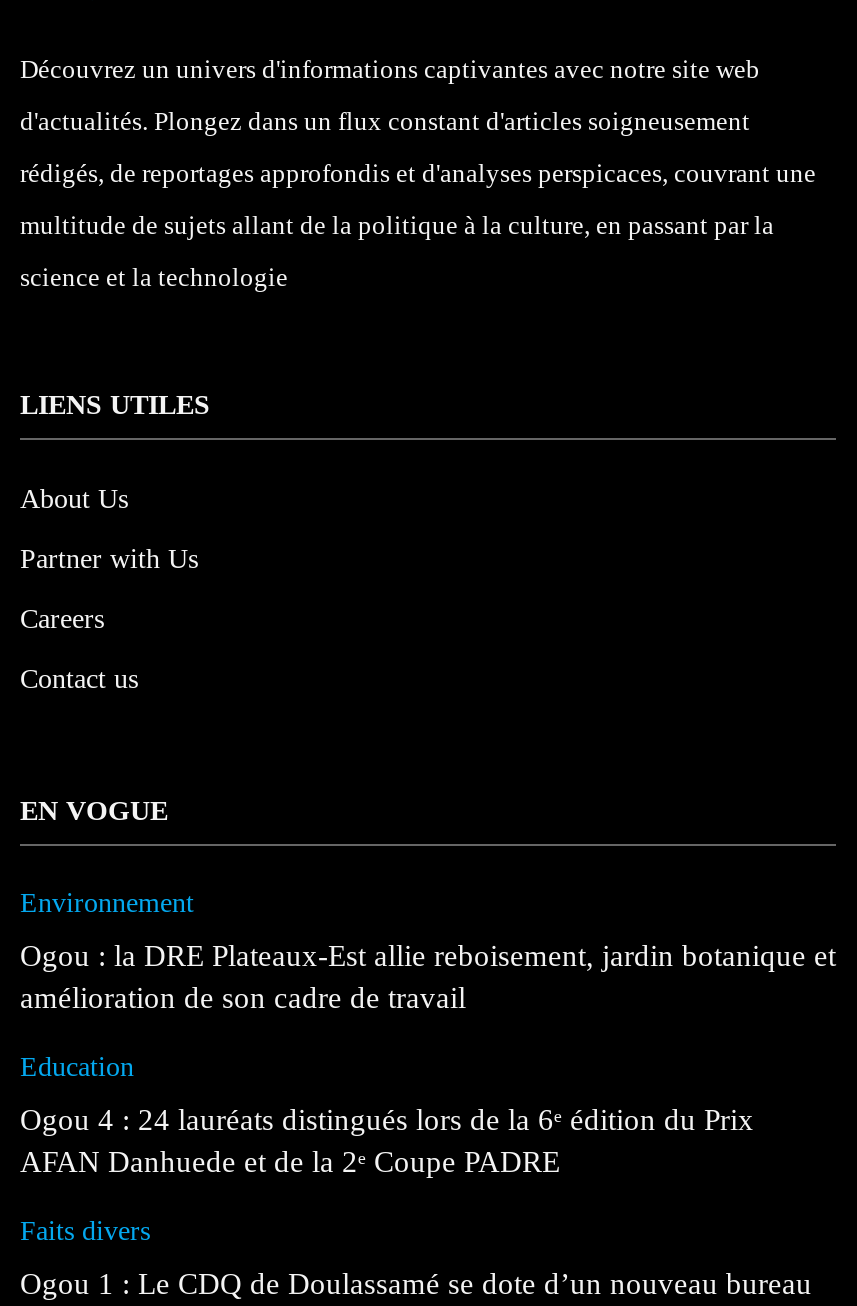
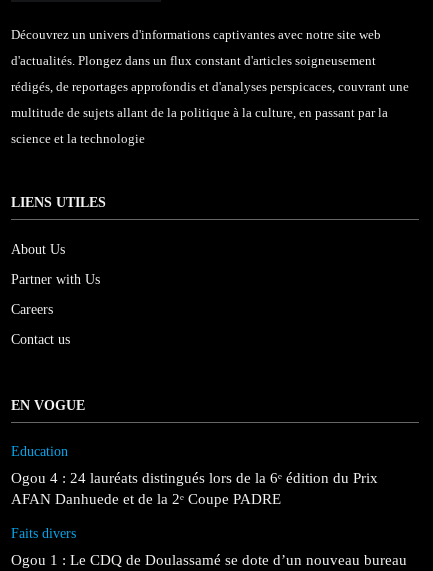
[20,888,836,1014] Environnement | Ogou : la DRE Plateaux-Est allie reboisement, jardin botanique et | amélioration de son cadre de travail -> none

